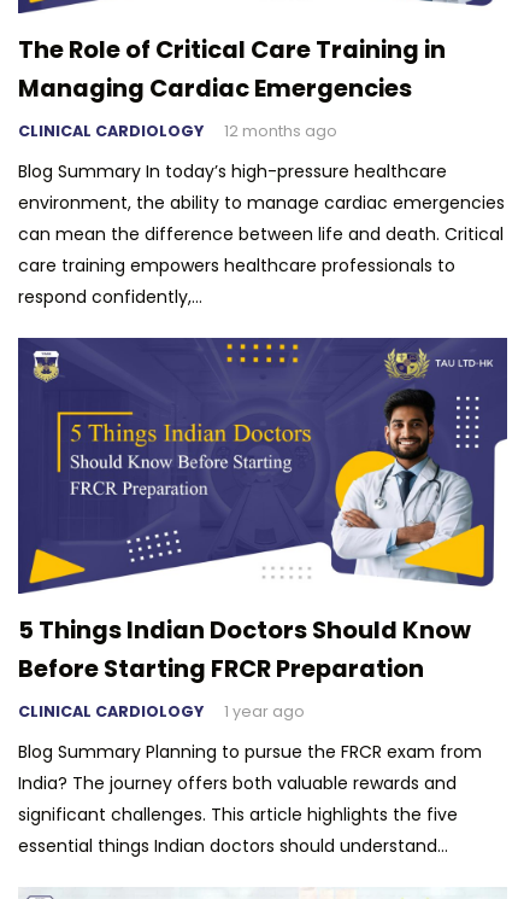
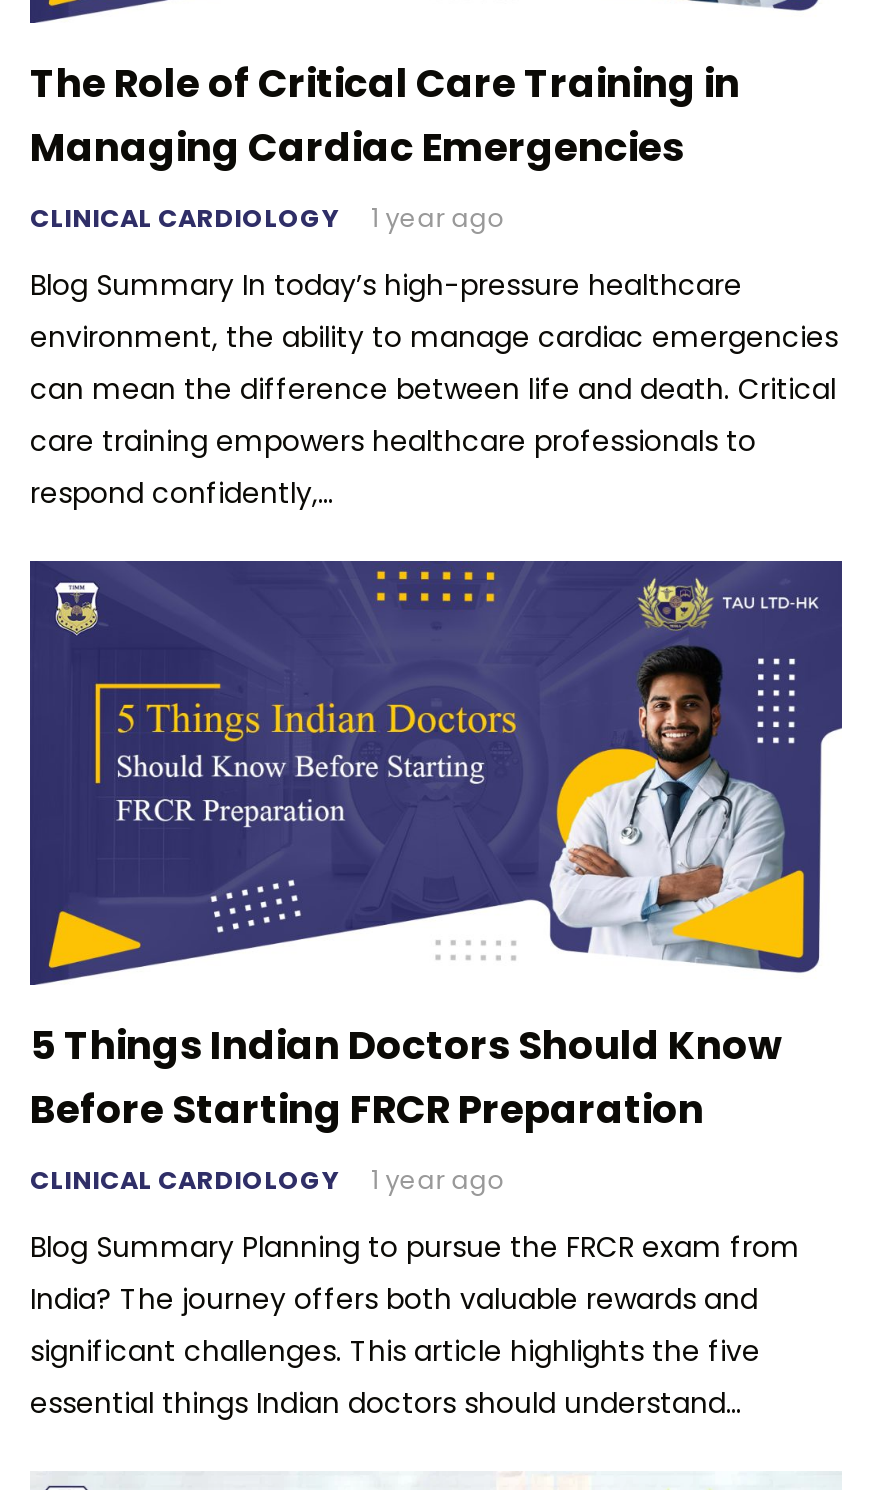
[18,120,337,141] CLINICAL CARDIOLOGY 12 months ago -> [30,200,506,234] CLINICAL CARDIOLOGY 1 year ago

